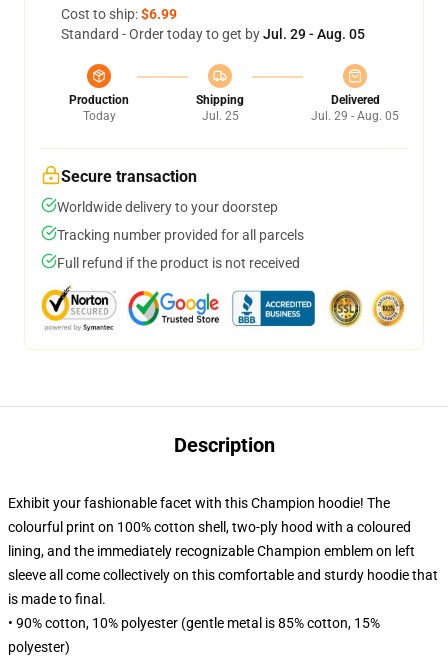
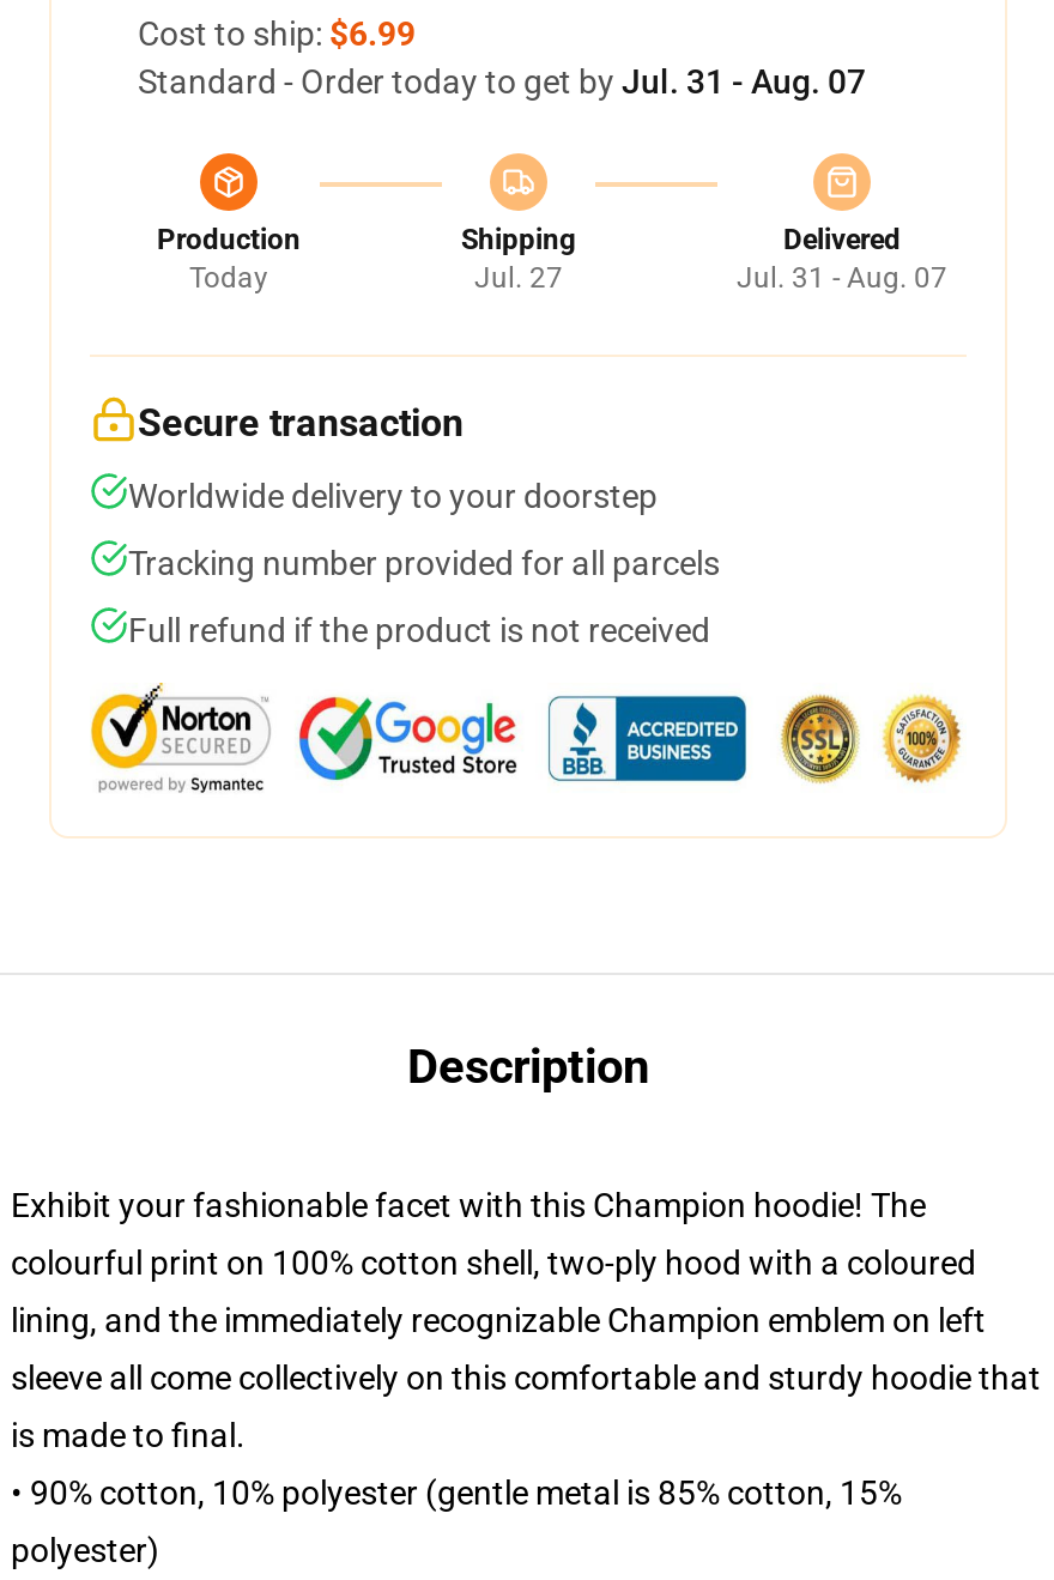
[61,26,365,42] Standard - Order today to get by Jul. 29 - Aug. 05 -> [138,62,866,101] Standard - Order today to get by Jul. 31 - Aug. 07
[201,109,238,123] Jul. 25 -> [474,261,563,295] Jul. 27
[311,109,399,123] Jul. 29 - Aug. 05 -> [737,261,947,295] Jul. 31 - Aug. 07

